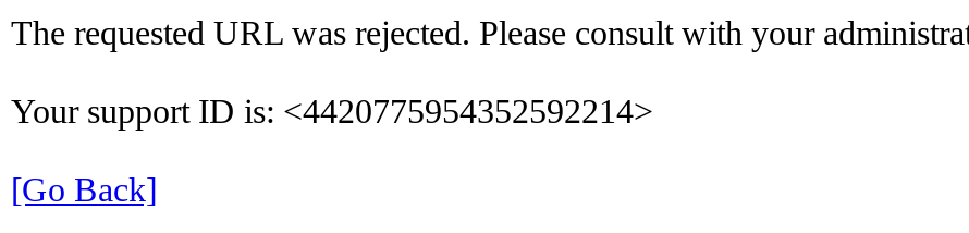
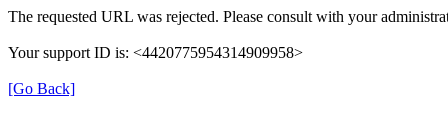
[11,93,653,130] Your support ID is: <4420775954352592214> -> [8,44,303,61] Your support ID is: <4420775954314909958>

